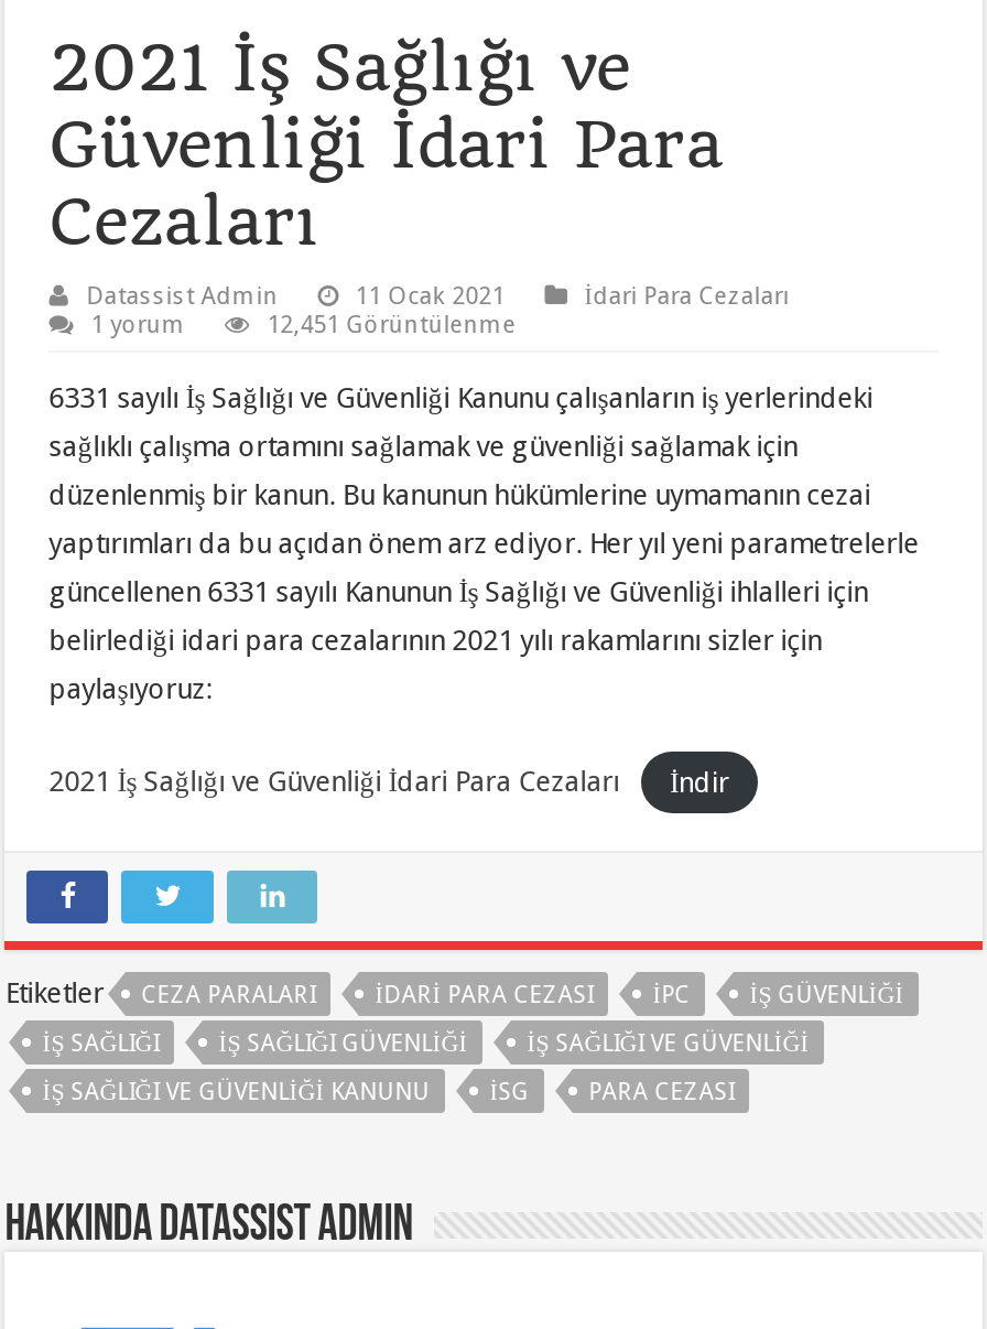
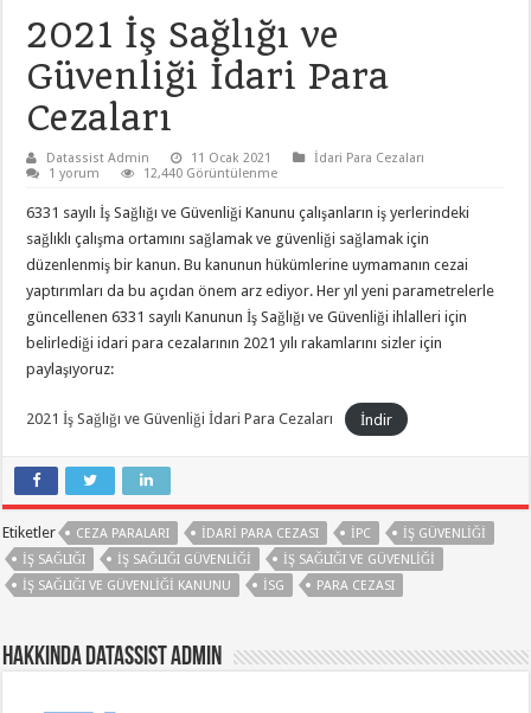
[267,311,516,340] 12,451 Görüntülenme -> [144,166,278,181] 12,440 Görüntülenme

